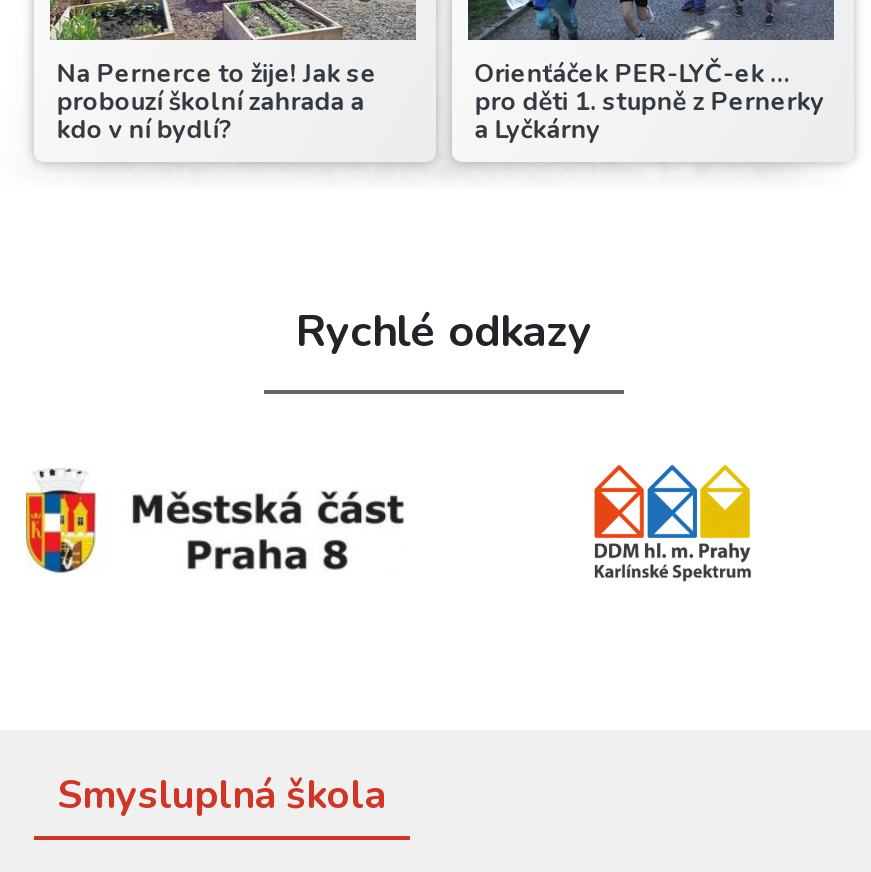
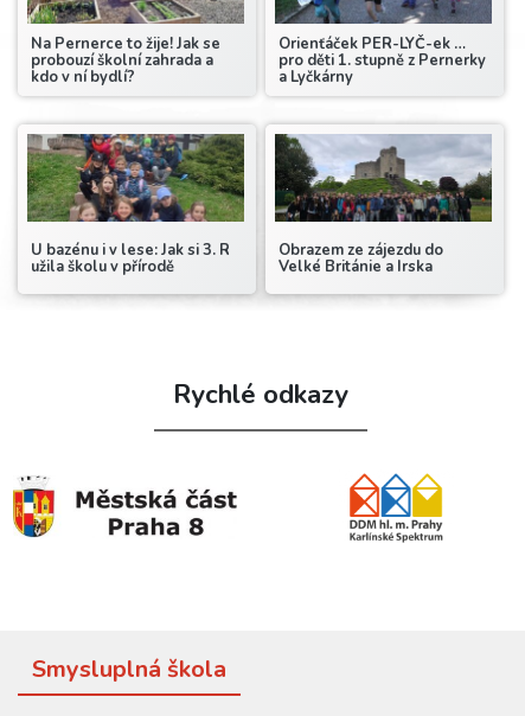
none -> [27,133,244,278] [image] | U bazénu i v lese: Jak si 3. R | užila školu v přírodě
none -> [275,133,493,278] [image] | Obrazem ze zájezdu do | Velké Británie a Irska

